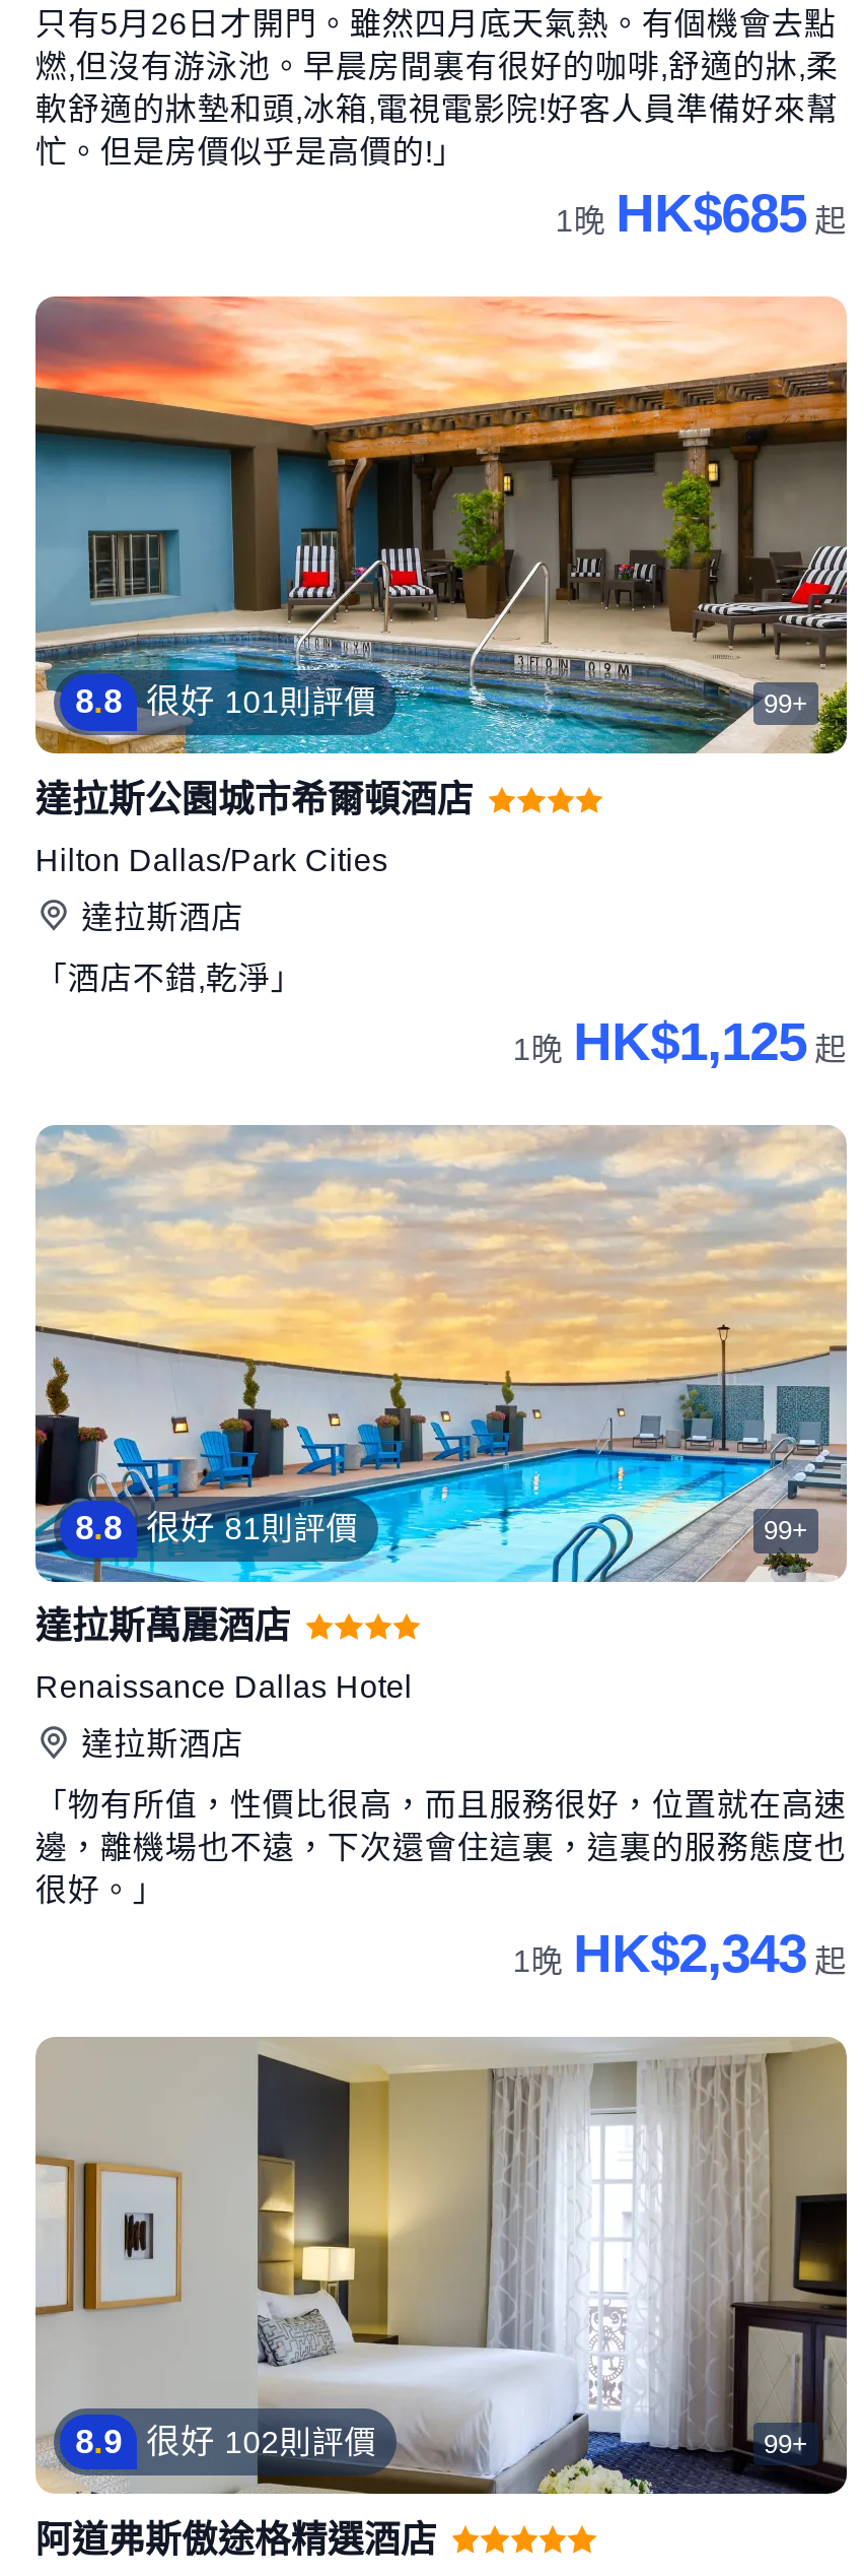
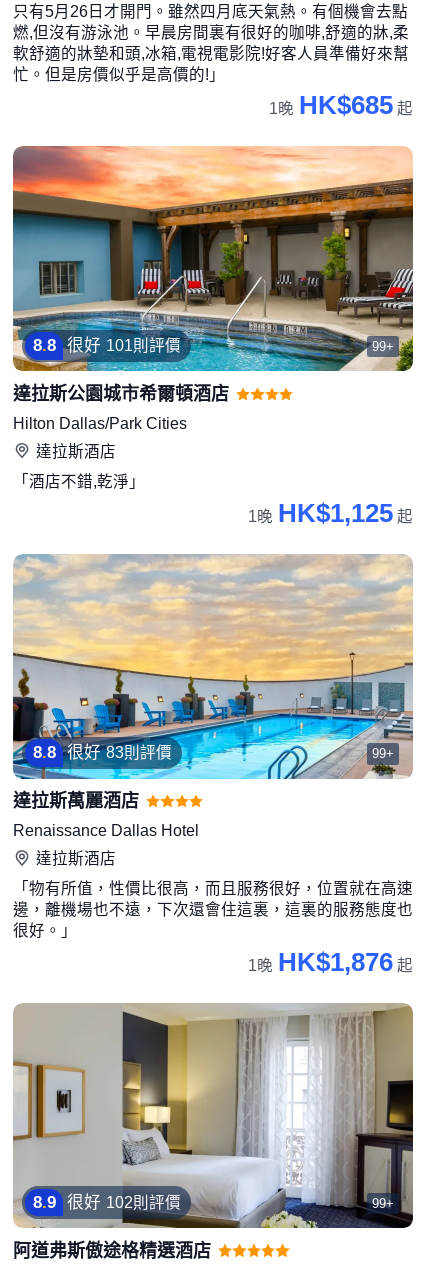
[75,1510,358,1548] 8.8 很好 81則評價 -> [33,743,172,762] 8.8 很好 83則評價
[513,1923,847,1984] 1晚 HK$2,343起 -> [248,947,413,977] 1晚 HK$1,876起

